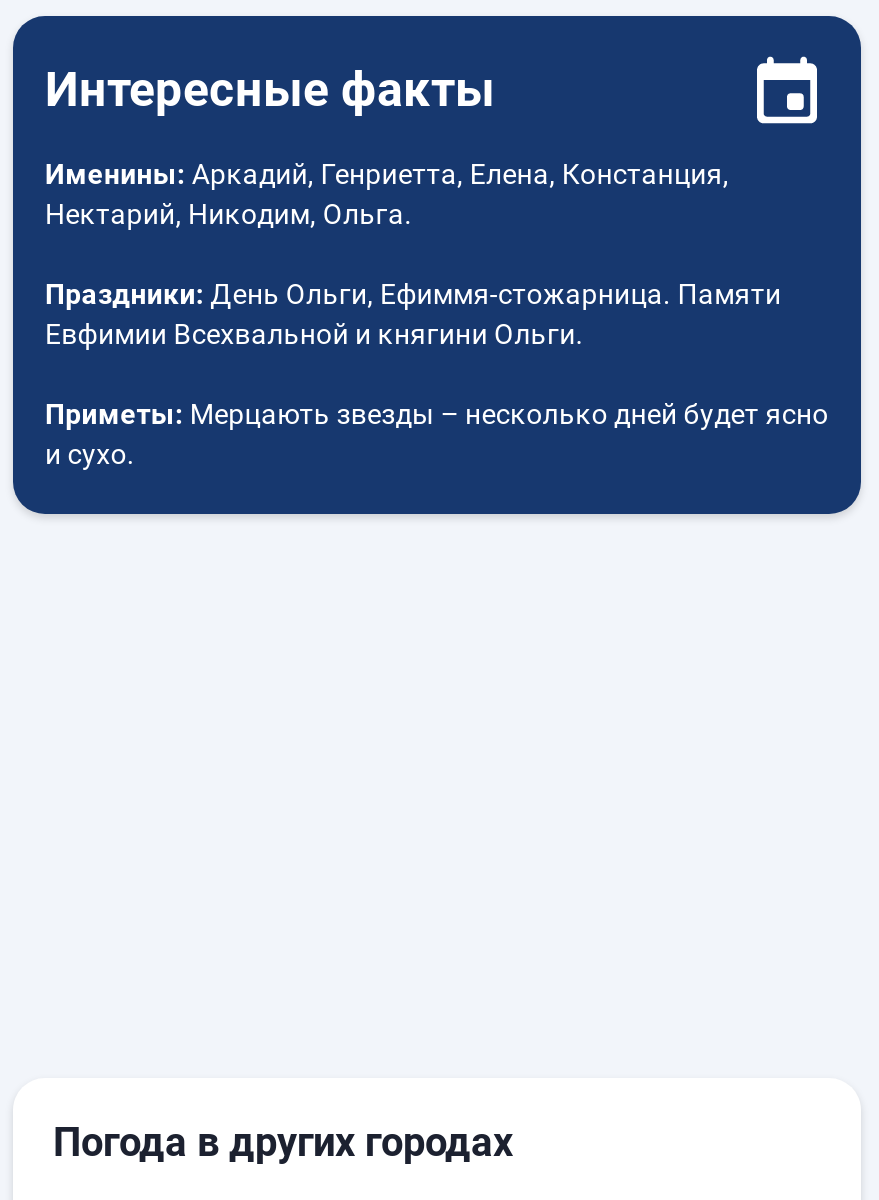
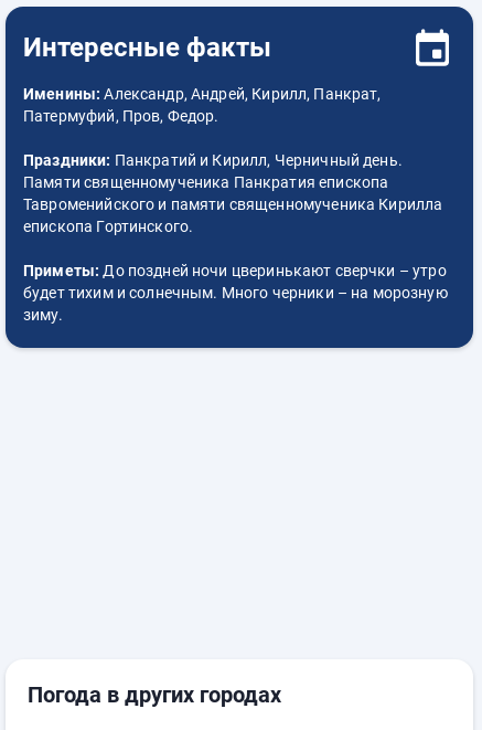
[45,158,729,230] Именины: Аркадий, Генриетта, Елена, Констанция, | Нектарий, Никодим, Ольга. -> [23,85,381,125] Именины: Александр, Андрей, Кирилл, Панкрат, | Патермуфий, Пров, Федор.
[45,278,781,350] Праздники: День Ольги, Ефиммя-стожарница. Памяти | Евфимии Всехвальной и княгини Ольги. -> [23,151,443,235] Праздники: Панкратий и Кирилл, Черничный день. | Памяти священномученика Панкратия епископа | Тавроменийского и памяти священномученика Кирилла | епископа Гортинского.
[45,398,829,470] Приметы: Мерцають звезды – несколько дней будет ясно | и сухо. -> [23,262,448,324] Приметы: До поздней ночи цверинькают сверчки – утро | будет тихим и солнечным. Много черники – на морозную | зиму.

